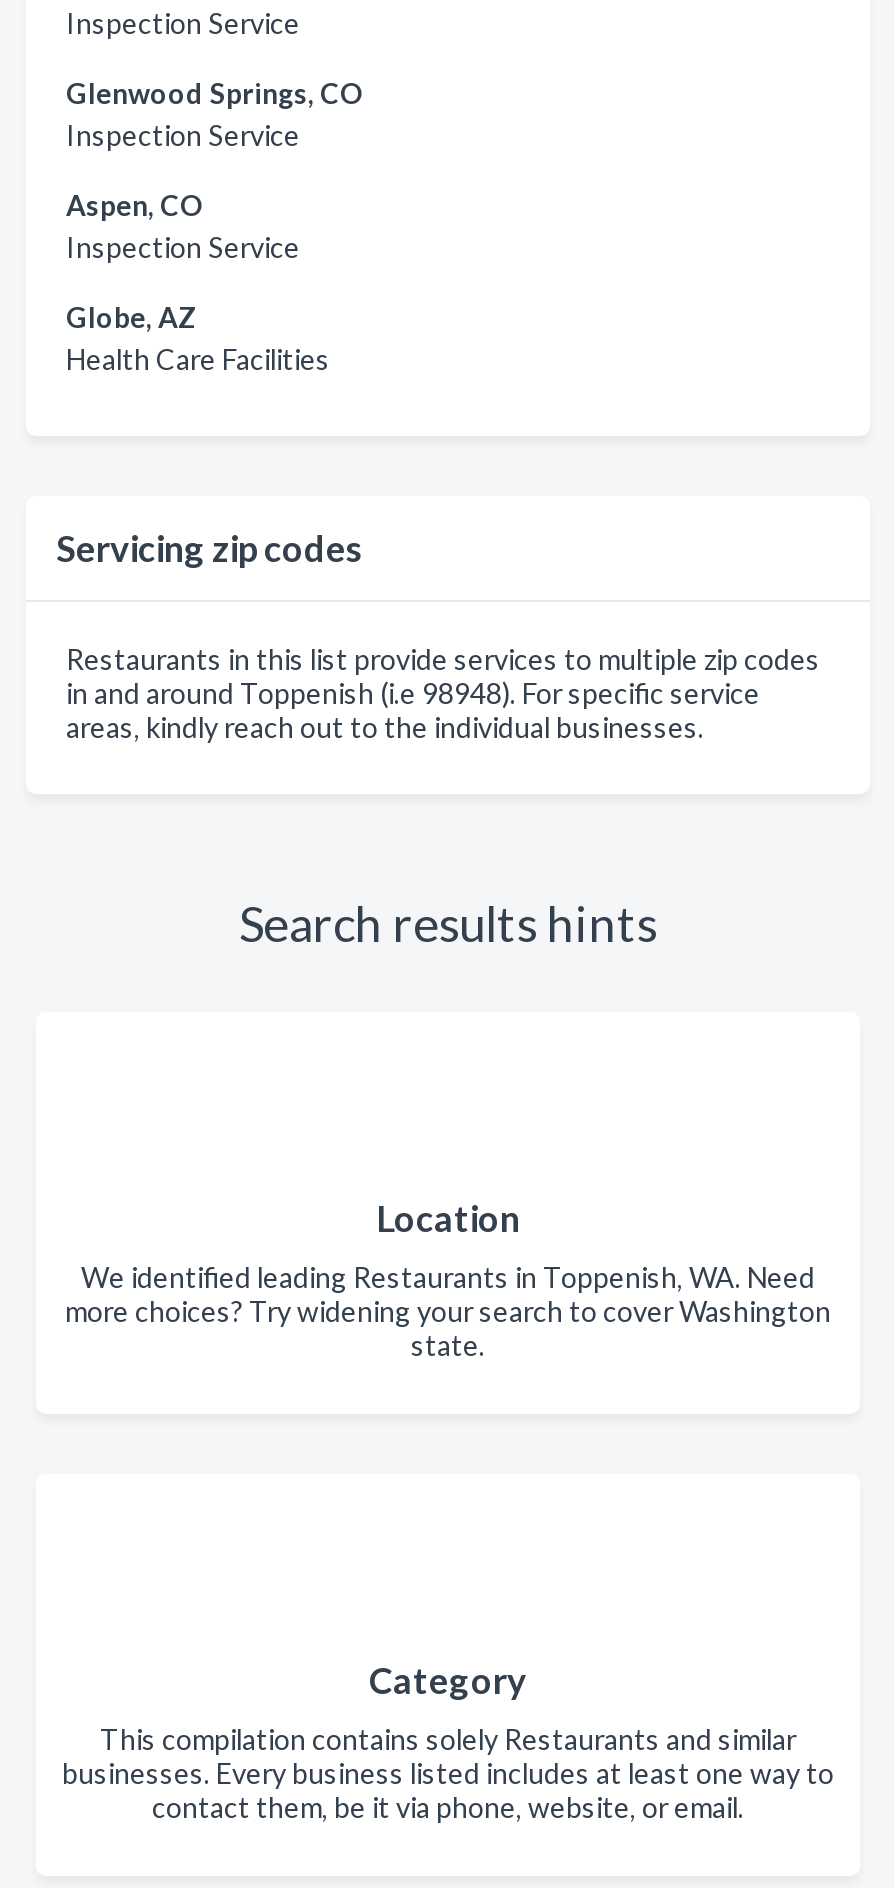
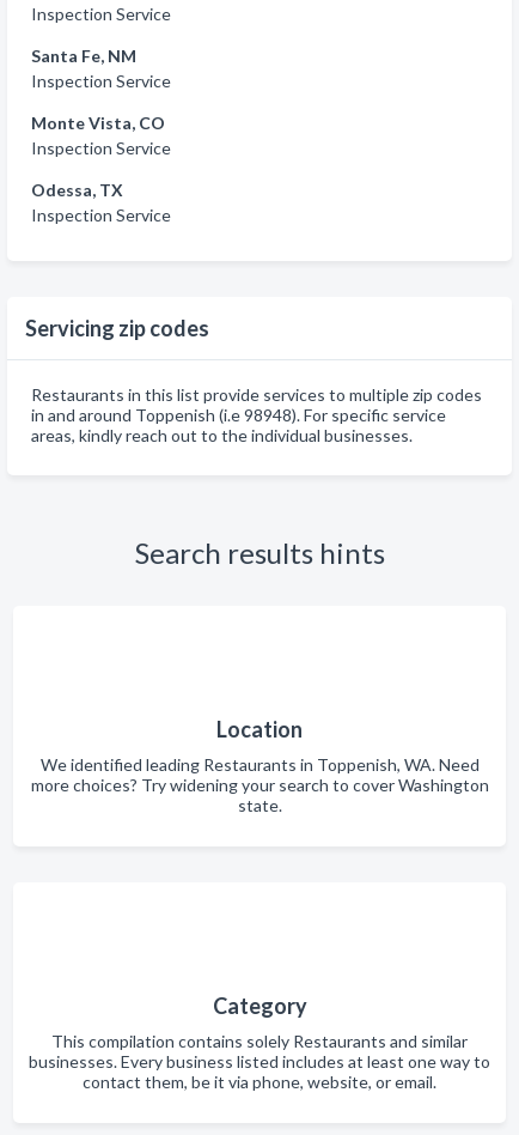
[66,76,364,110] Glenwood Springs, CO -> [31,45,136,66] Santa Fe, NM
[66,188,204,222] Aspen, CO -> [31,113,165,133] Monte Vista, CO
[66,300,330,376] Globe, AZ | Health Care Facilities -> [31,180,171,225] Odessa, TX | Inspection Service

